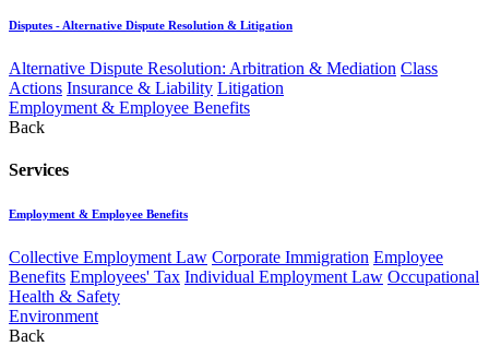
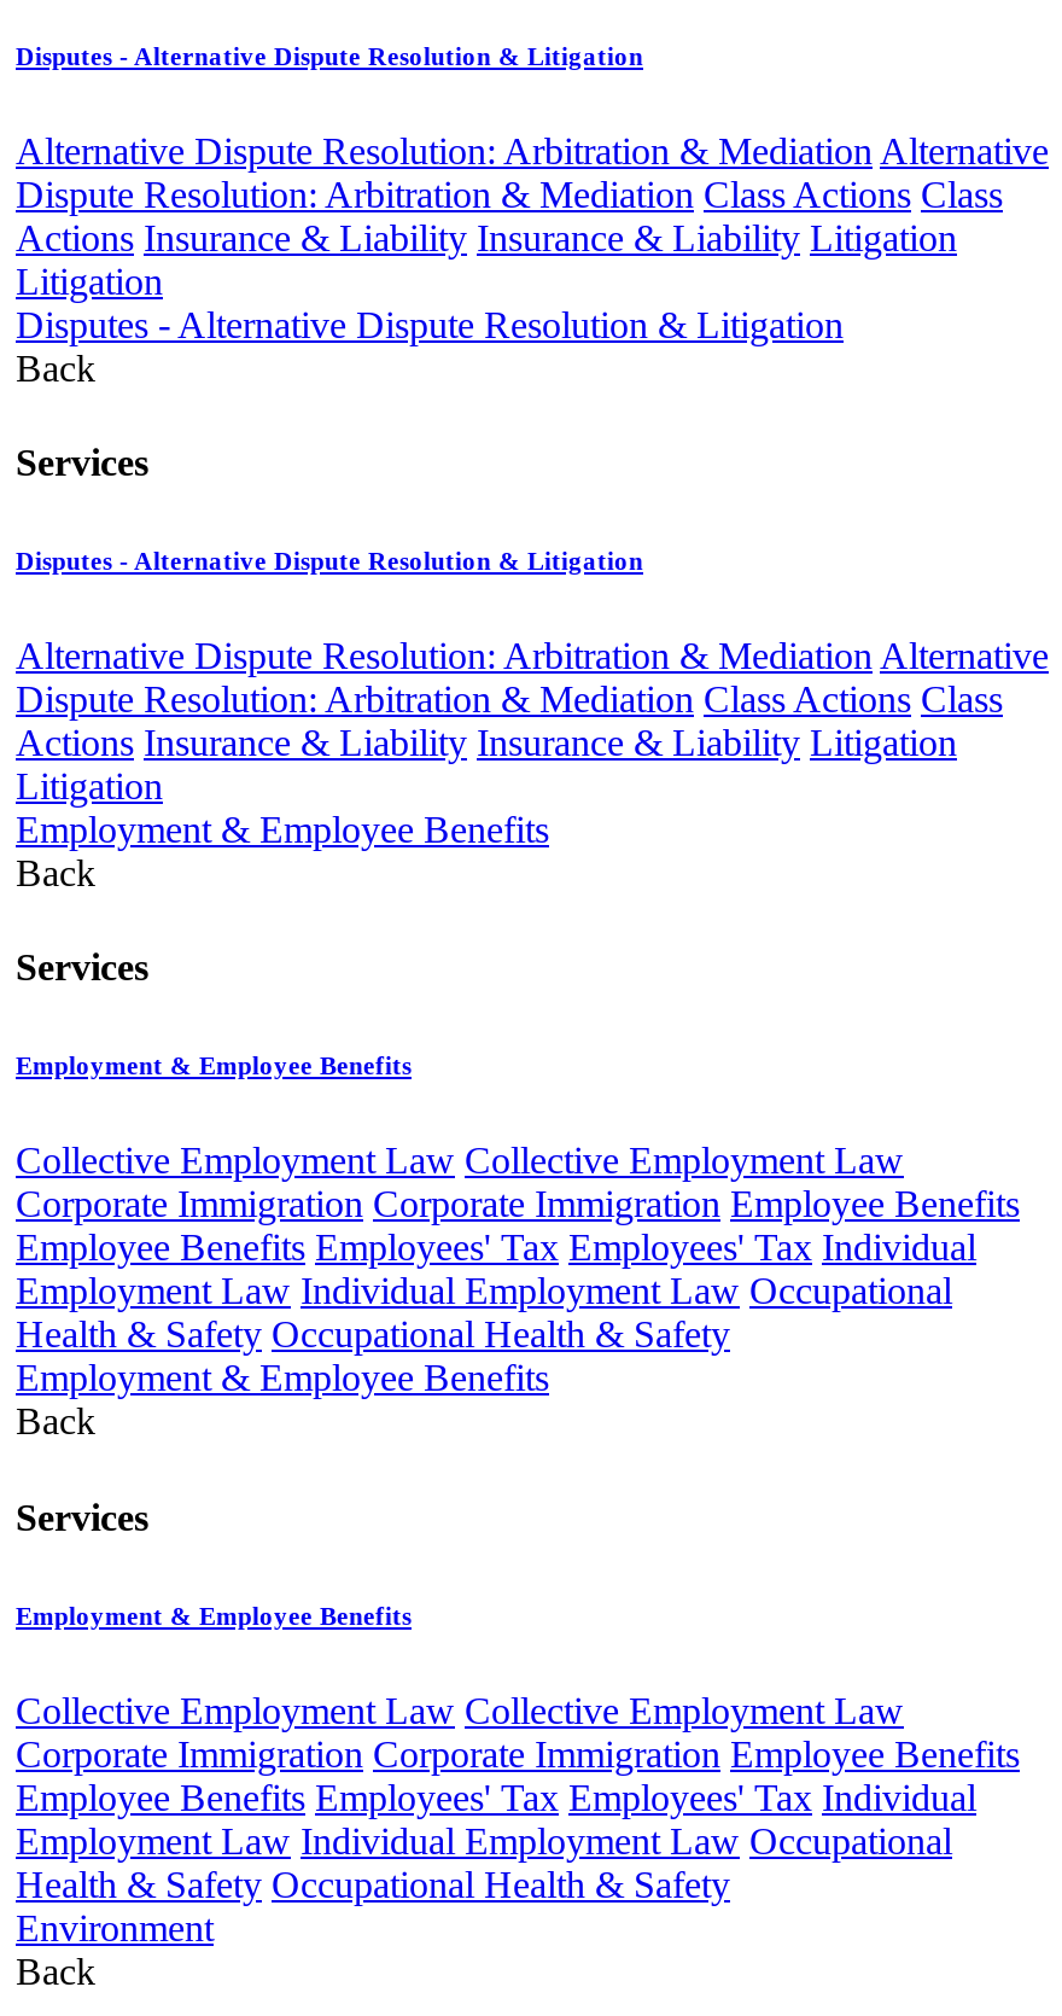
[9,59,438,97] Alternative Dispute Resolution: Arbitration & Mediation Class | Actions Insurance & Liability Litigation -> [16,131,1049,807] Alternative Dispute Resolution: Arbitration & Mediation Alternative | Dispute Resolution: Arbitration & Mediation Class Actions Class | Actions Insurance & Liability Insurance & Liability Litigation | Litigation | Disputes - Alternative Dispute Resolution & Litigation | Back | Services | Disputes - Alternative Dispute Resolution & Litigation | Alternative Dispute Resolution: Arbitration & Mediation Alternative | Dispute Resolution: Arbitration & Mediation Class Actions Class | Actions Insurance & Liability Insurance & Liability Litigation | Litigation
[9,248,479,306] Collective Employment Law Corporate Immigration Employee | Benefits Employees' Tax Individual Employment Law Occupational | Health & Safety -> [16,1141,1020,1904] Collective Employment Law Collective Employment Law | Corporate Immigration Corporate Immigration Employee Benefits | Employee Benefits Employees' Tax Employees' Tax Individual | Employment Law Individual Employment Law Occupational | Health & Safety Occupational Health & Safety | Employment & Employee Benefits | Back | Services | Employment & Employee Benefits | Collective Employment Law Collective Employment Law | Corporate Immigration Corporate Immigration Employee Benefits | Employee Benefits Employees' Tax Employees' Tax Individual | Employment Law Individual Employment Law Occupational | Health & Safety Occupational Health & Safety

